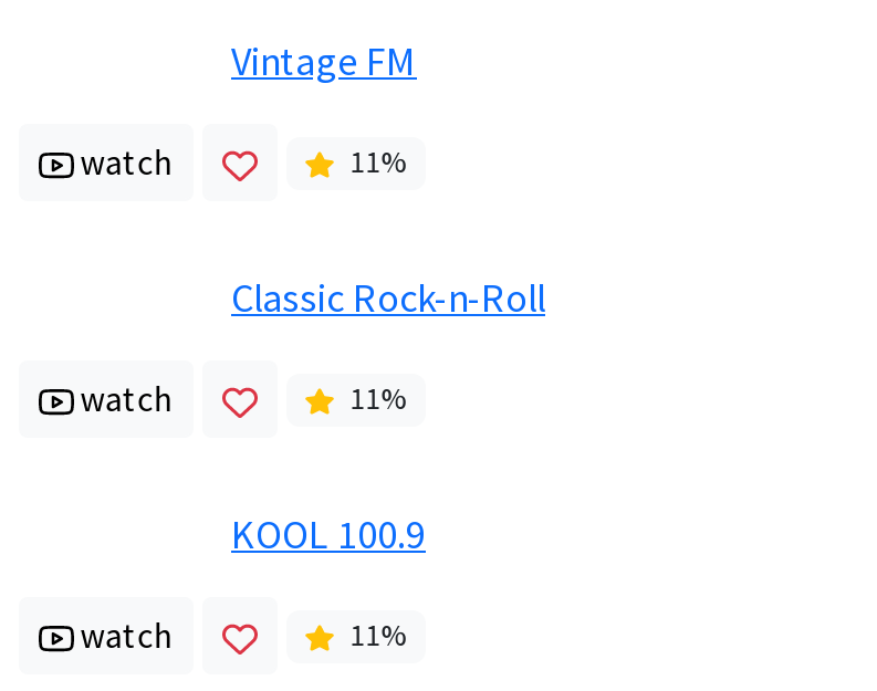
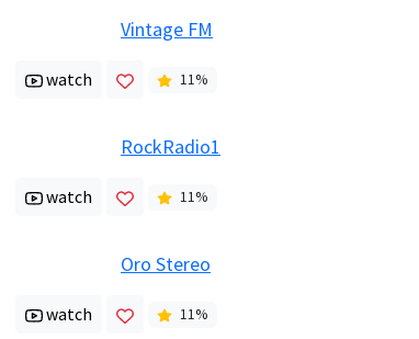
[231,272,545,322] Classic Rock-n-Roll -> [121,134,220,159] RockRadio1
[231,508,426,559] KOOL 100.9 -> [121,251,211,276] Oro Stereo

